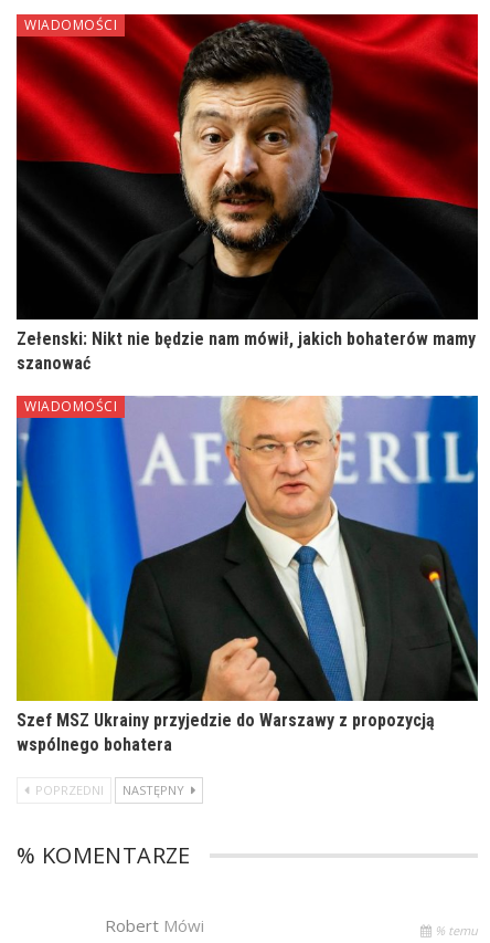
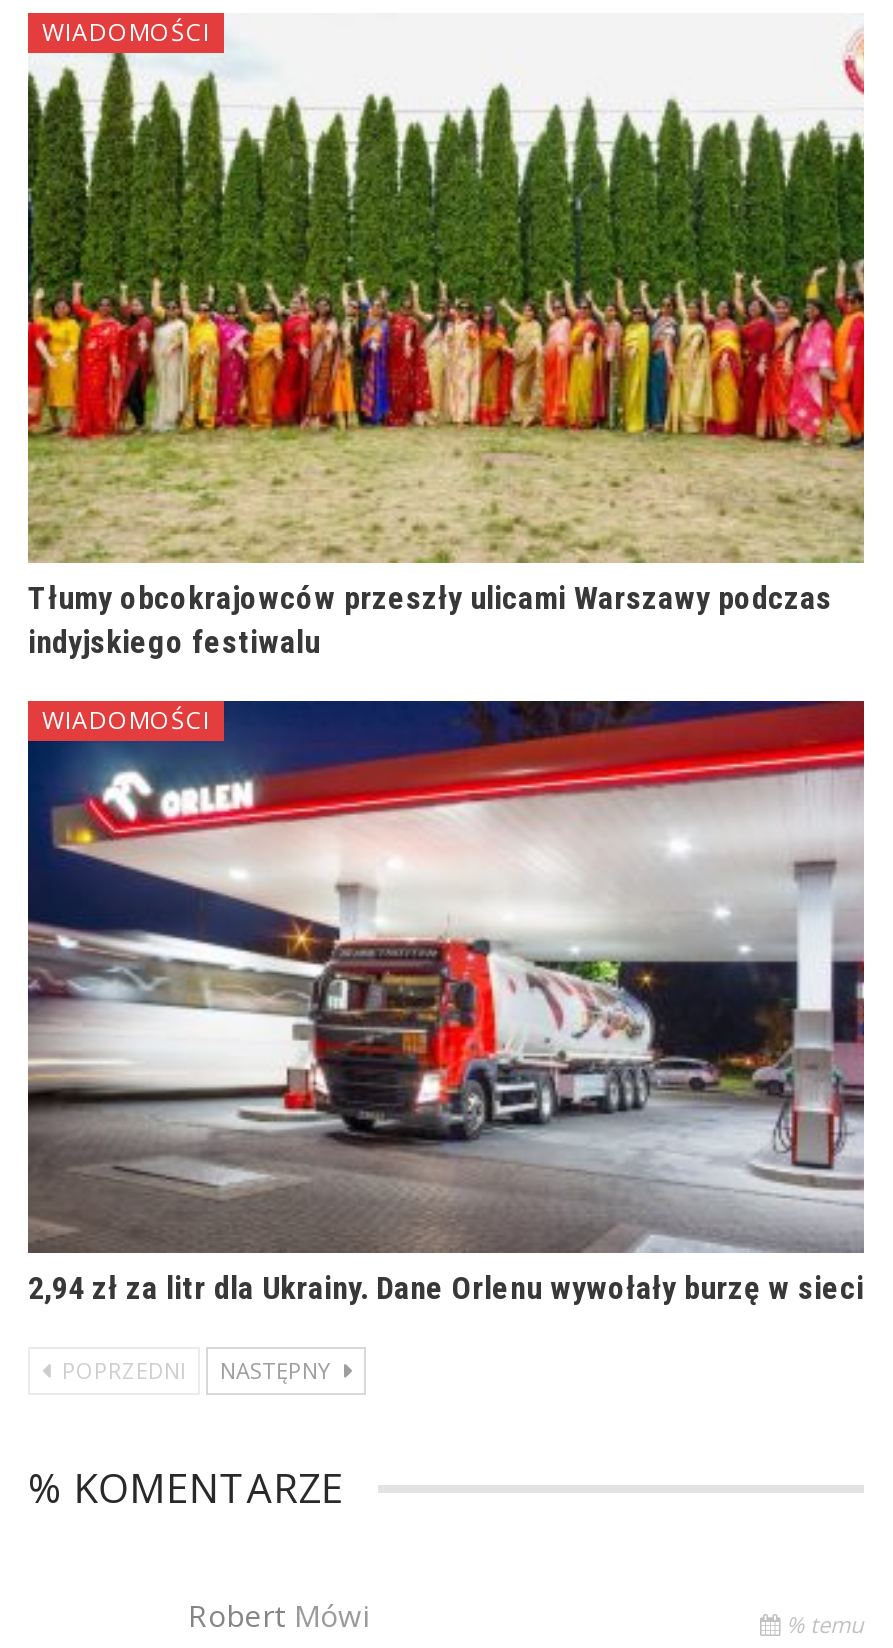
[15,13,479,374] [image] | Zełenski: Nikt nie będzie nam mówił, jakich bohaterów mamy | szanować -> [26,12,866,662] [image] | Tłumy obcokrajowców przeszły ulicami Warszawy podczas | indyjskiego festiwalu
[15,395,479,755] [image] | Szef MSZ Ukrainy przyjedzie do Warszawy z propozycją | wspólnego bohatera -> [26,698,866,1308] [image] | 2,94 zł za litr dla Ukrainy. Dane Orlenu wywołały burzę w sieci

